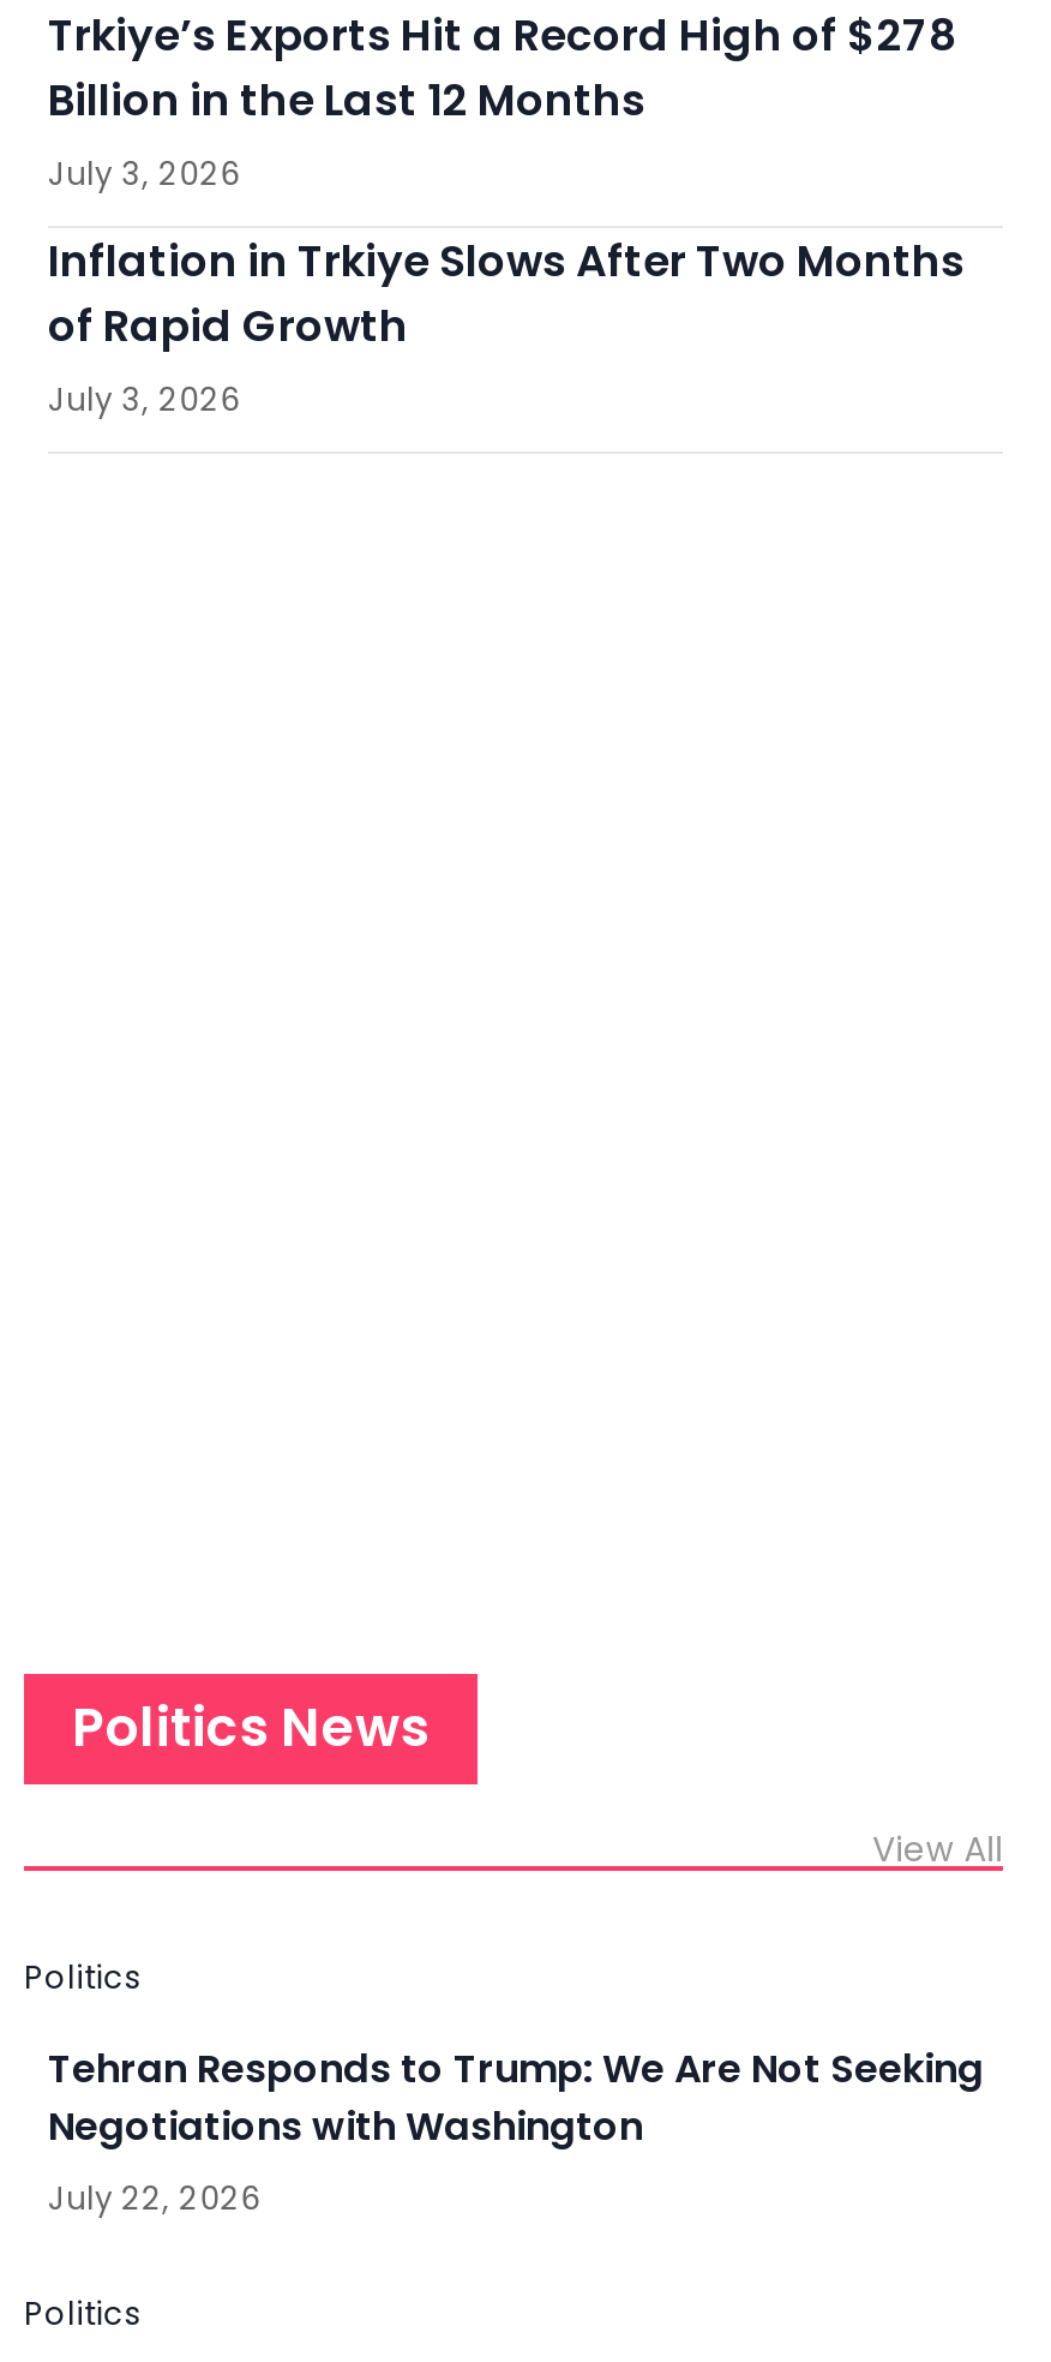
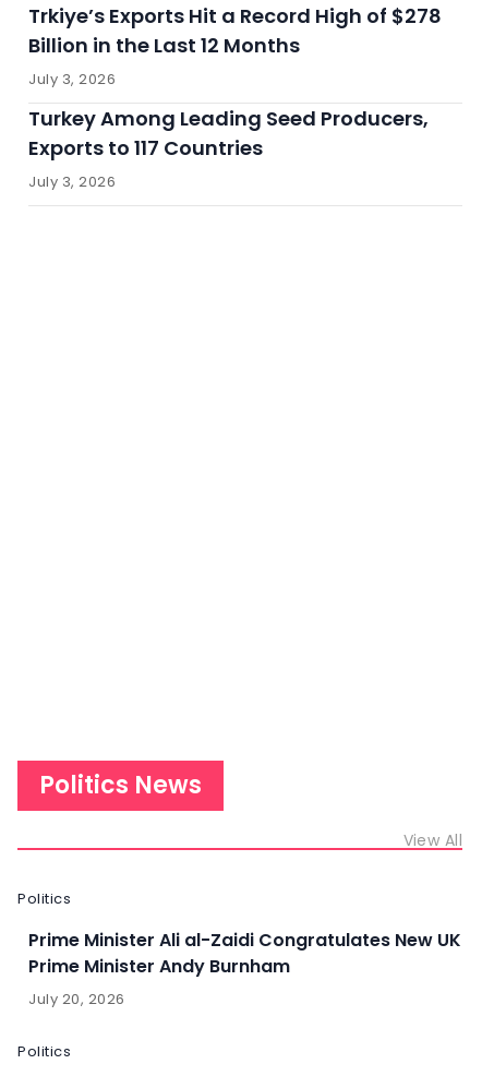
[48,232,965,356] Inflation in Trkiye Slows After Two Months | of Rapid Growth -> [28,105,429,162] Turkey Among Leading Seed Producers, | Exports to 117 Countries
[48,2042,984,2222] Tehran Responds to Trump: We Are Not Seeking | Negotiations with Washington | July 22, 2026 -> [28,928,461,1010] Prime Minister Ali al-Zaidi Congratulates New UK | Prime Minister Andy Burnham | July 20, 2026

